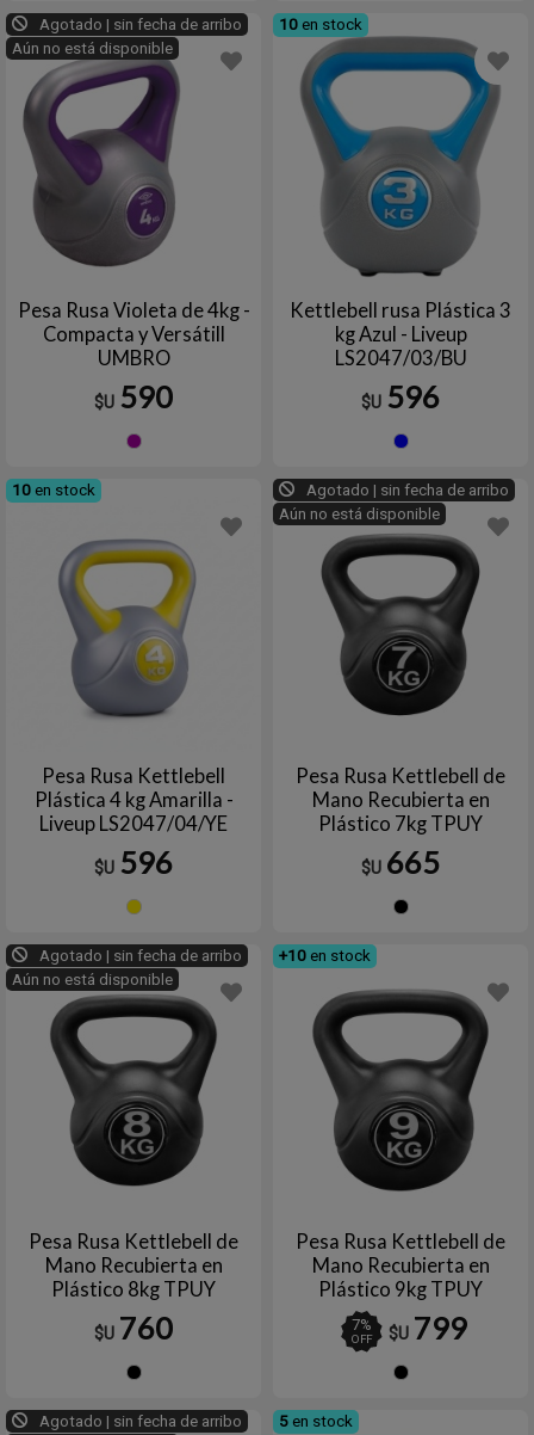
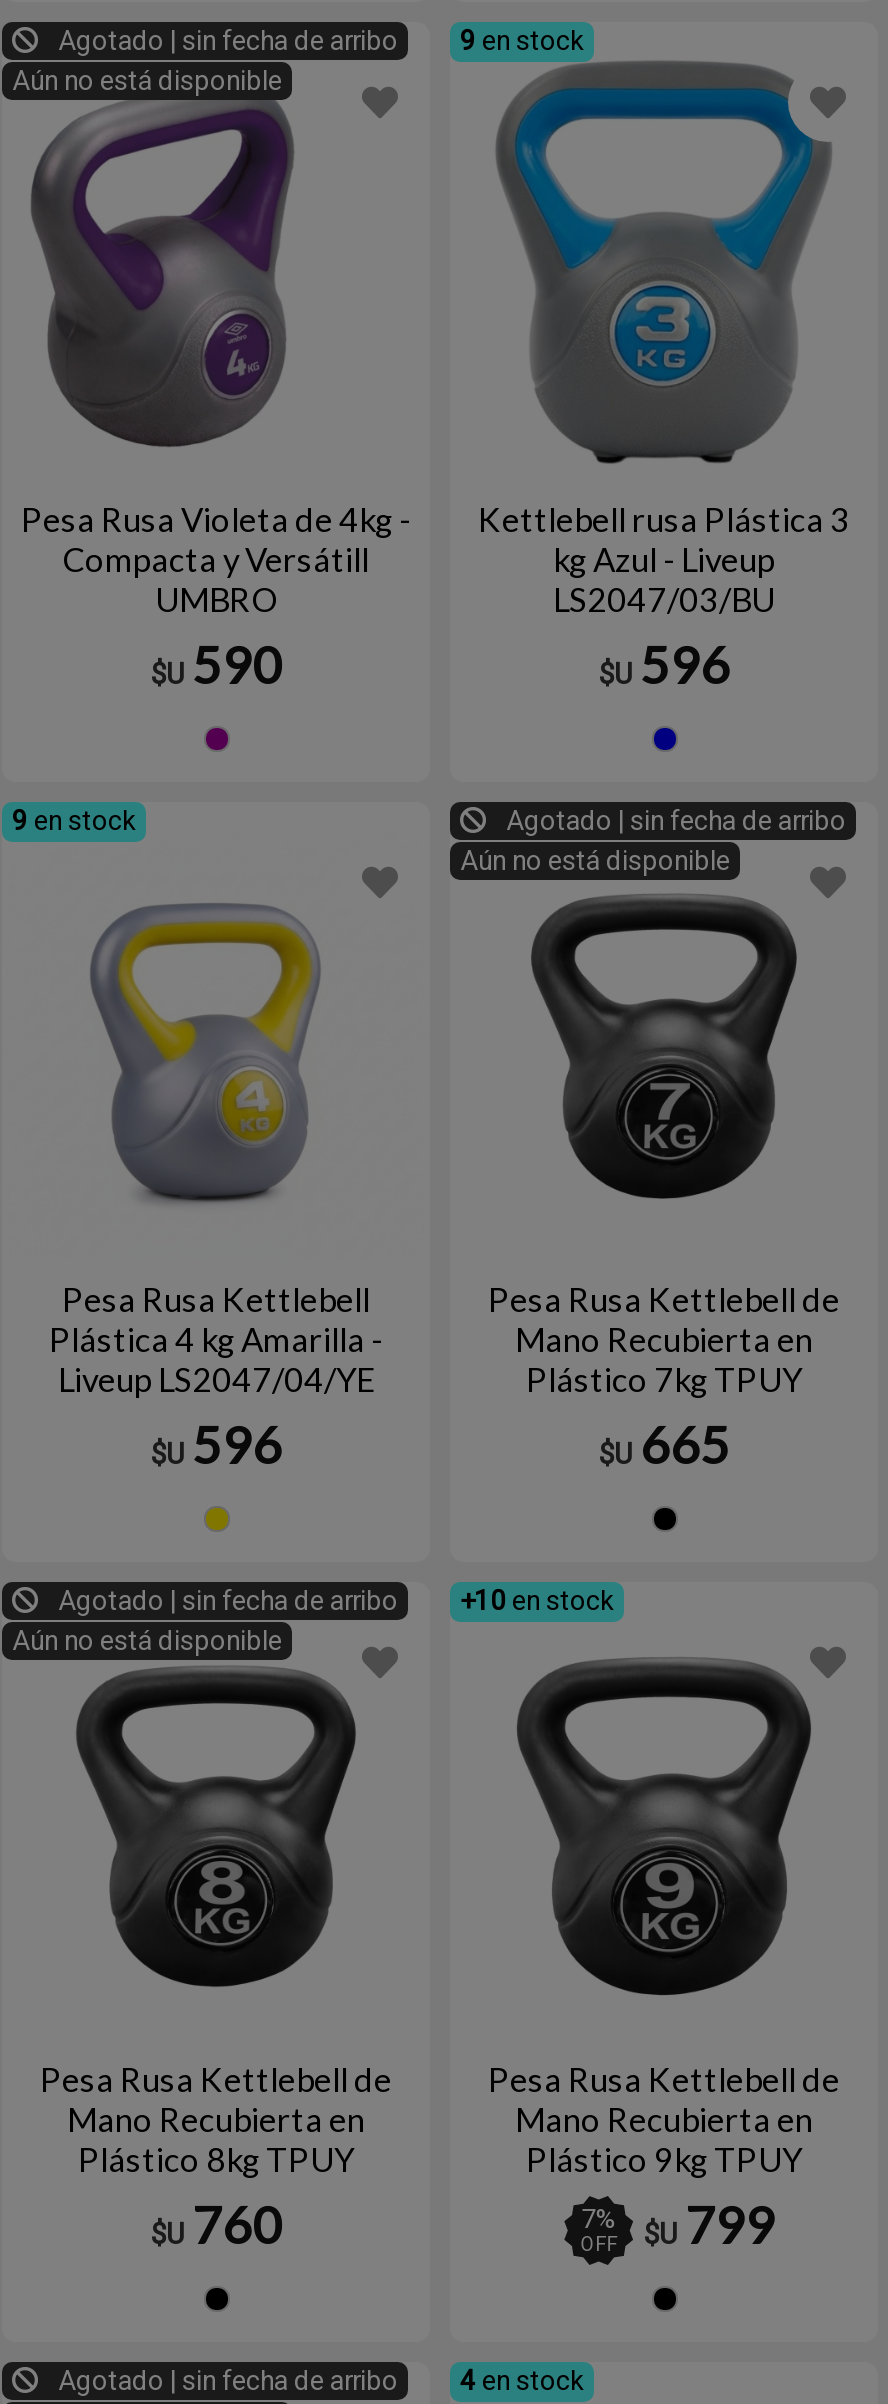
[279,16,362,33] 10 en stock -> [460,26,584,56] 9 en stock
[12,481,95,499] 10 en stock -> [12,806,136,836] 9 en stock
[279,1412,353,1430] 5 en stock -> [460,2366,584,2396] 4 en stock

